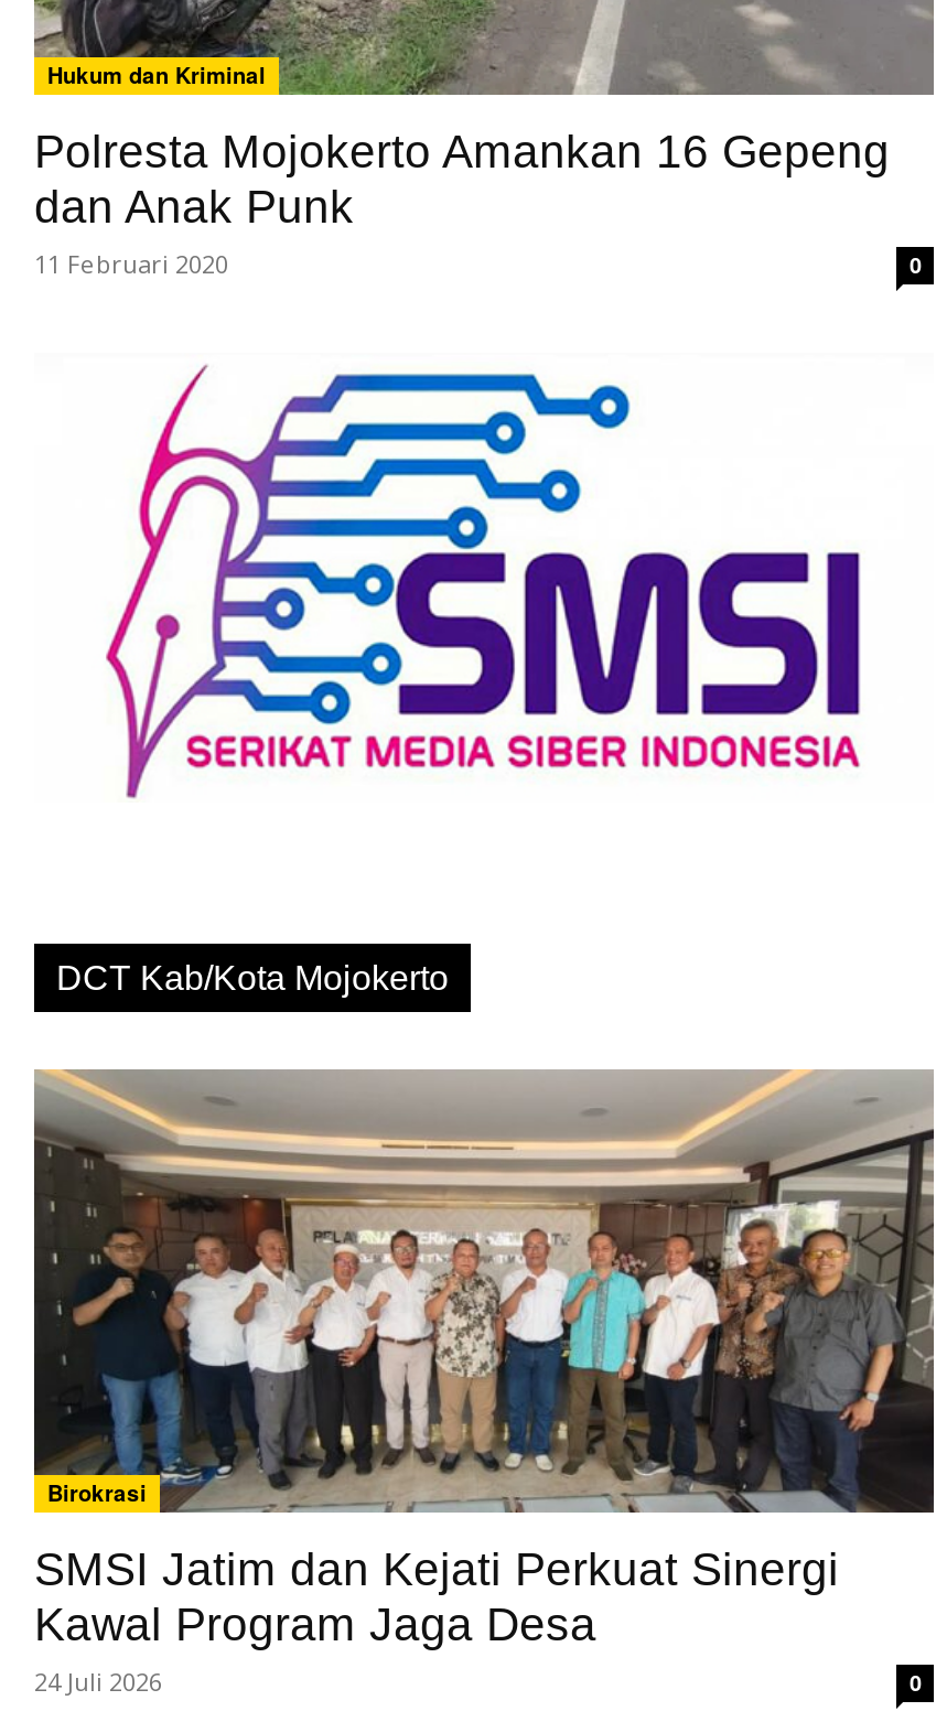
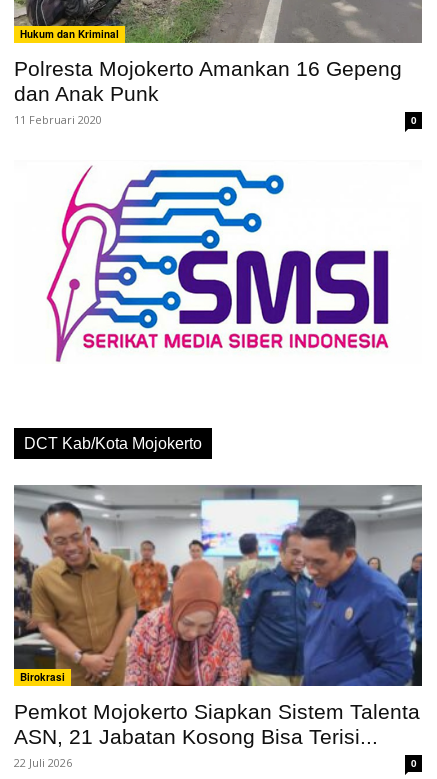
[32,1067,936,1699] [image] | SMSI Jatim dan Kejati Perkuat Sinergi | Kawal Program Jaga Desa | 24 Juli 2026 -> [13,484,423,770] [image] | Pemkot Mojokerto Siapkan Sistem Talenta | ASN, 21 Jabatan Kosong Bisa Terisi... | 22 Juli 2026

